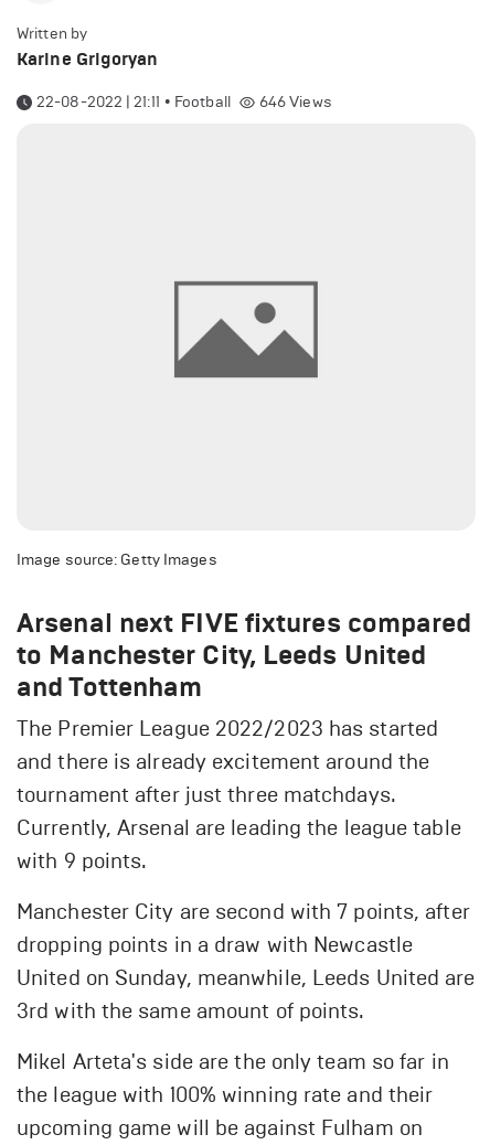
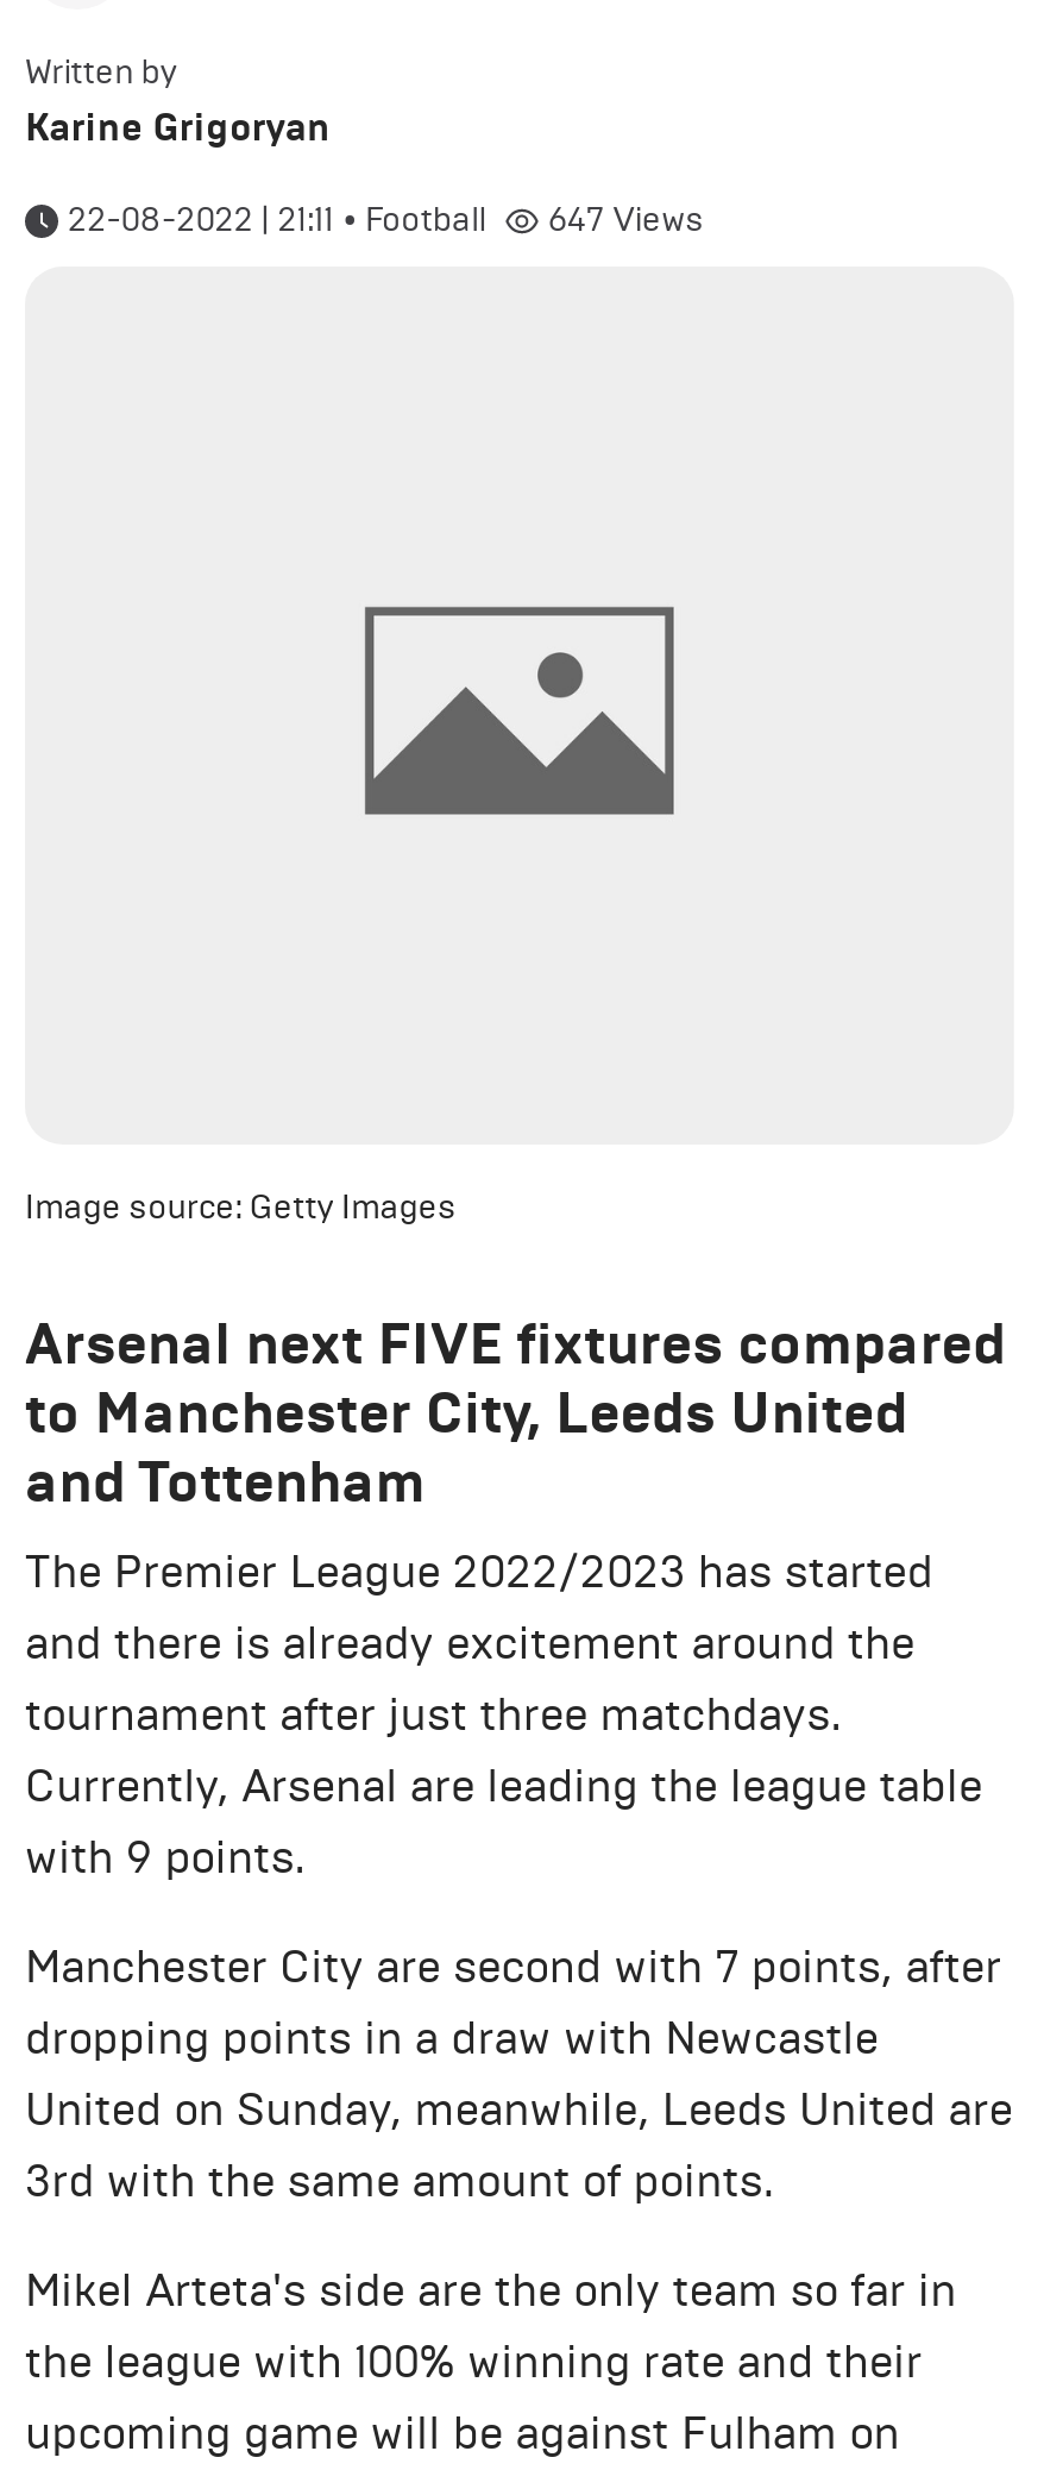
[259,93,332,111] 646 Views -> [548,200,705,240] 647 Views

